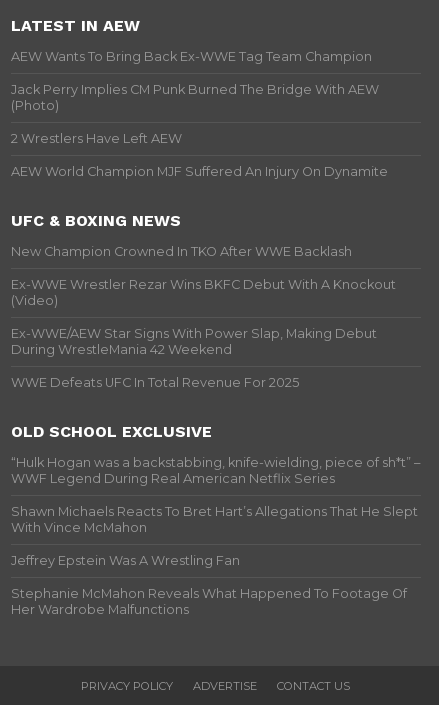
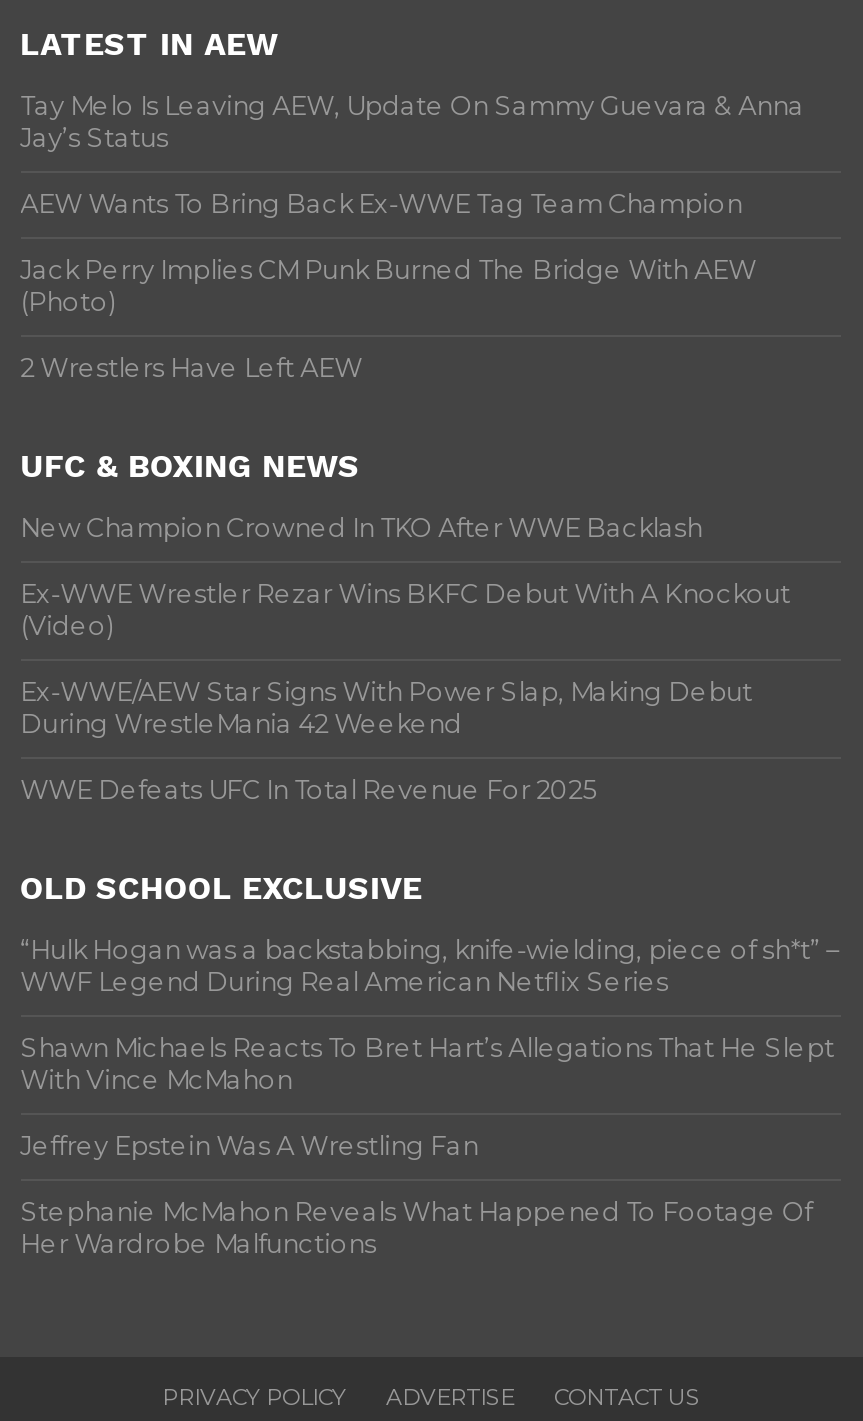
none -> [20,91,804,153] Tay Melo Is Leaving AEW, Update On Sammy Guevara & Anna | Jay’s Status
moved [11,49,379,146] -> [20,189,756,383]: AEW Wants To Bring Back Ex-WWE Tag Team Champion | Jack Perry Implies CM Punk Burned The Bridge With AEW | (Photo) | 2 Wrestlers Have Left AEW
[11,164,388,179] AEW World Champion MJF Suffered An Injury On Dynamite -> none

